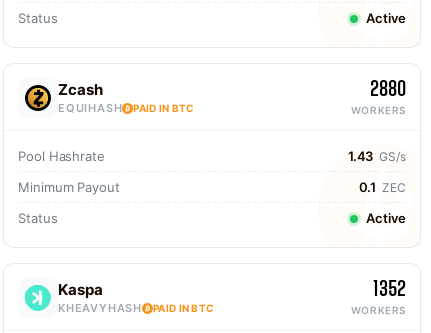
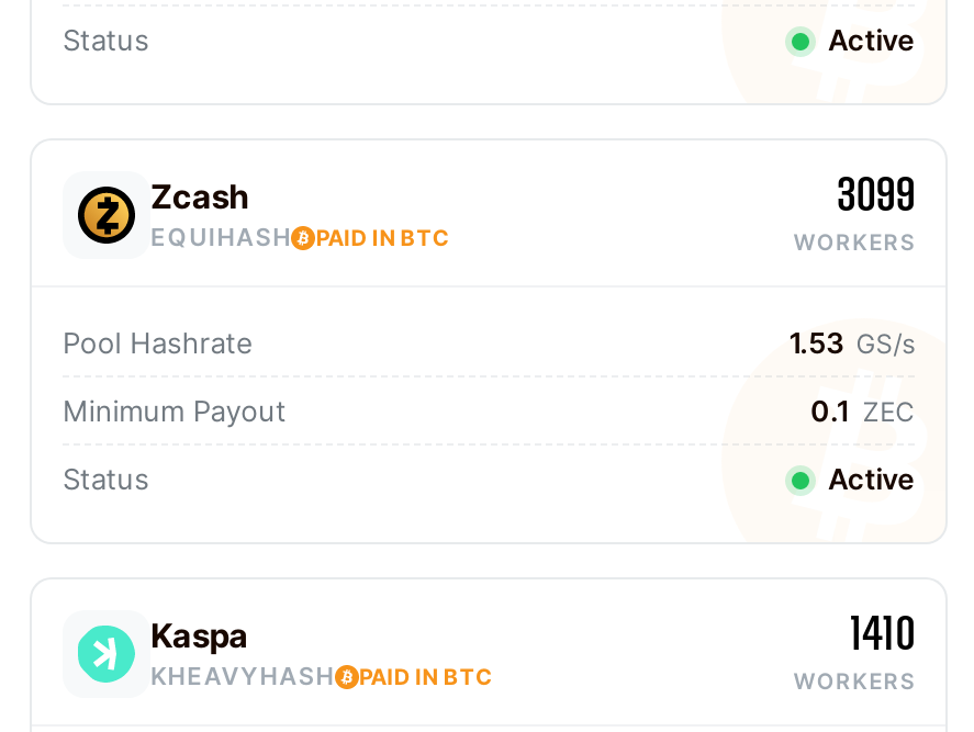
[370,79,406,101] 2880 -> [836,173,915,222] 3099
[348,148,406,164] 1.43 GS/s -> [789,325,915,360] 1.53 GS/s
[373,279,406,301] 1352 -> [849,612,915,661] 1410

